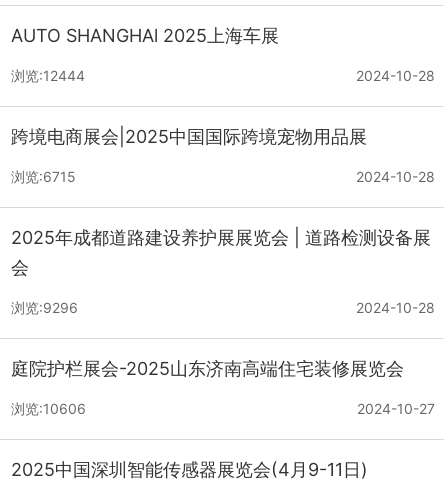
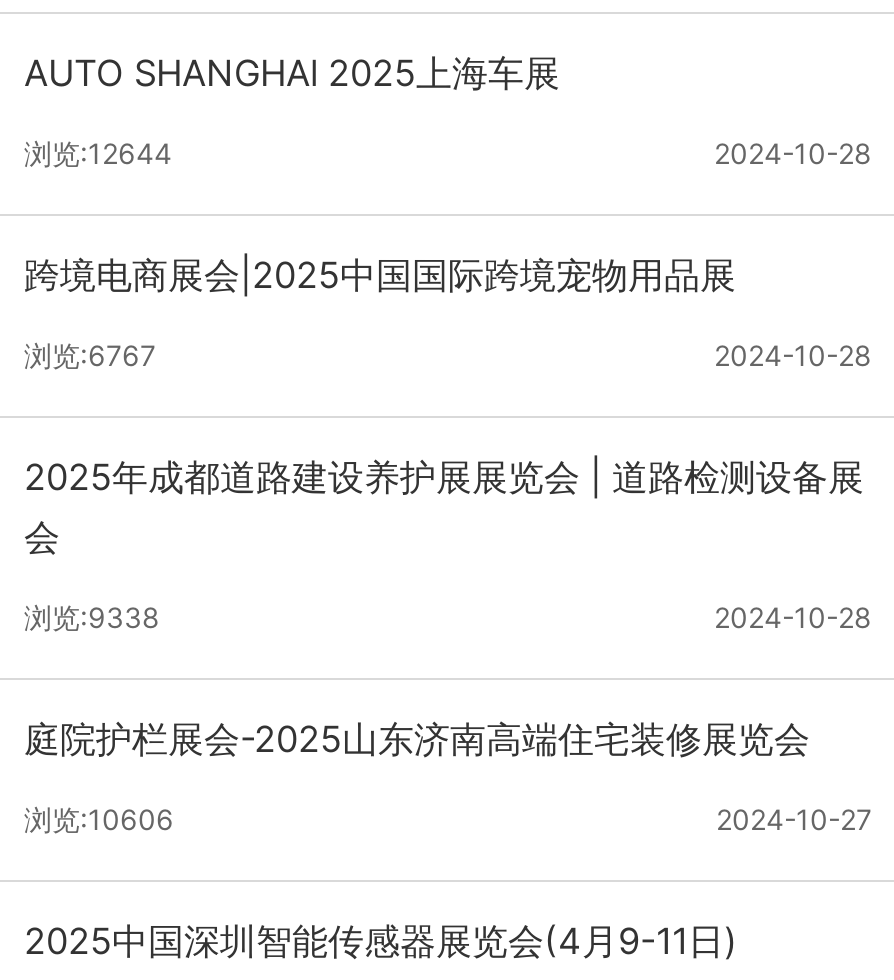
[11,67,85,84] 浏览:12444 -> [24,136,172,170] 浏览:12644
[11,168,76,185] 浏览:6715 -> [24,338,156,372] 浏览:6767
[11,299,78,316] 浏览:9296 -> [24,600,160,634] 浏览:9338

